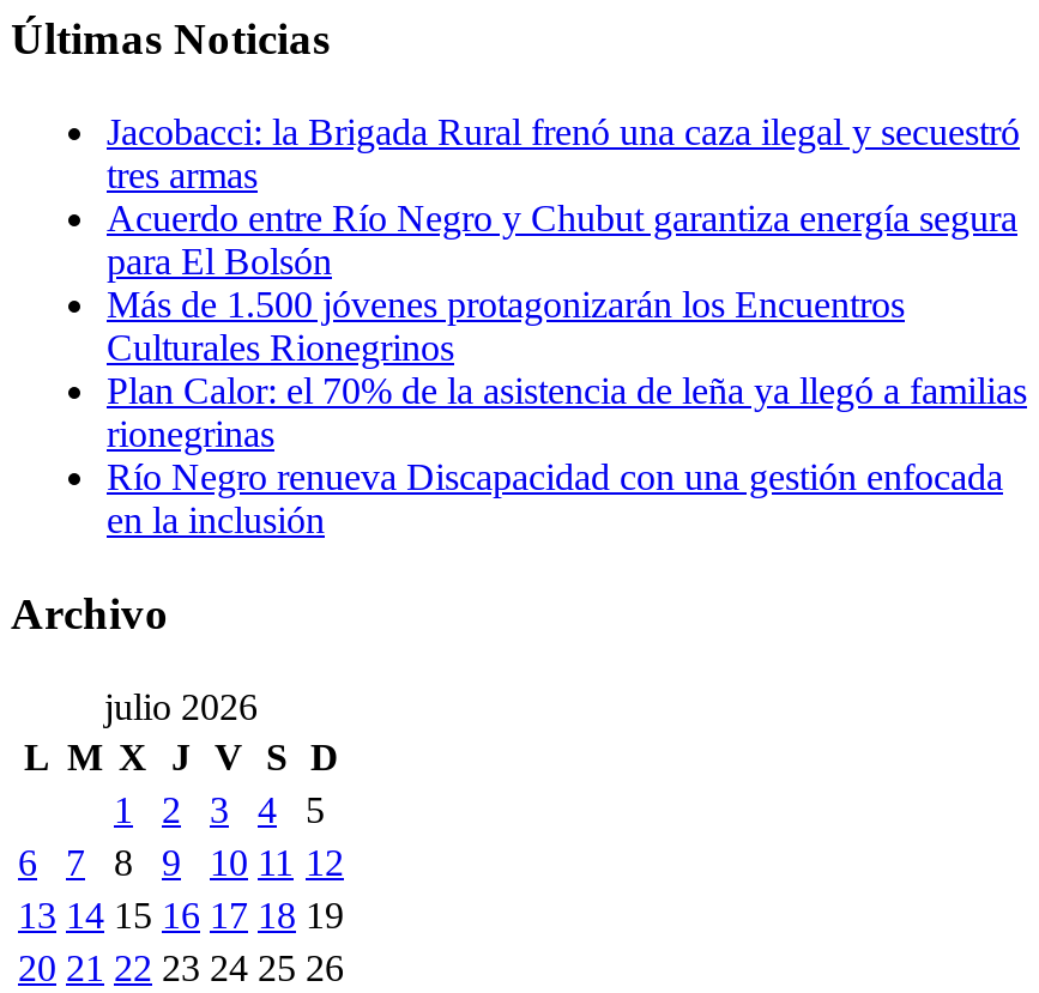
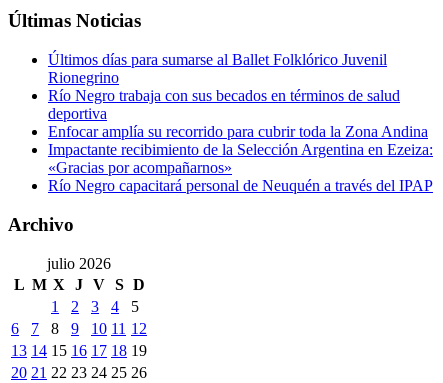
[107,112,1027,540] Jacobacci: la Brigada Rural frenó una caza ilegal y secuestró | tres armas | Acuerdo entre Río Negro y Chubut garantiza energía segura | para El Bolsón | Más de 1.500 jóvenes protagonizarán los Encuentros | Culturales Rionegrinos | Plan Calor: el 70% de la asistencia de leña ya llegó a familias | rionegrinas | Río Negro renueva Discapacidad con una gestión enfocada | en la inclusión -> [48,51,433,194] Últimos días para sumarse al Ballet Folklórico Juvenil | Rionegrino | Río Negro trabaja con sus becados en términos de salud | deportiva | Enfocar amplía su recorrido para cubrir toda la Zona Andina | Impactante recibimiento de la Selección Argentina en Ezeiza: | «Gracias por acompañarnos» | Río Negro capacitará personal de Neuquén a través del IPAP

